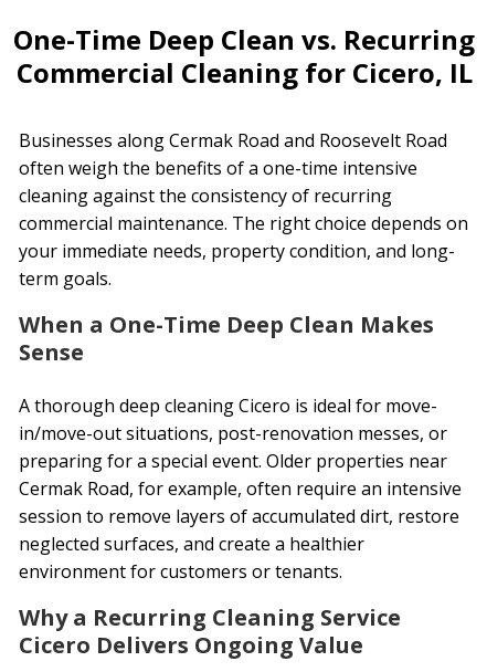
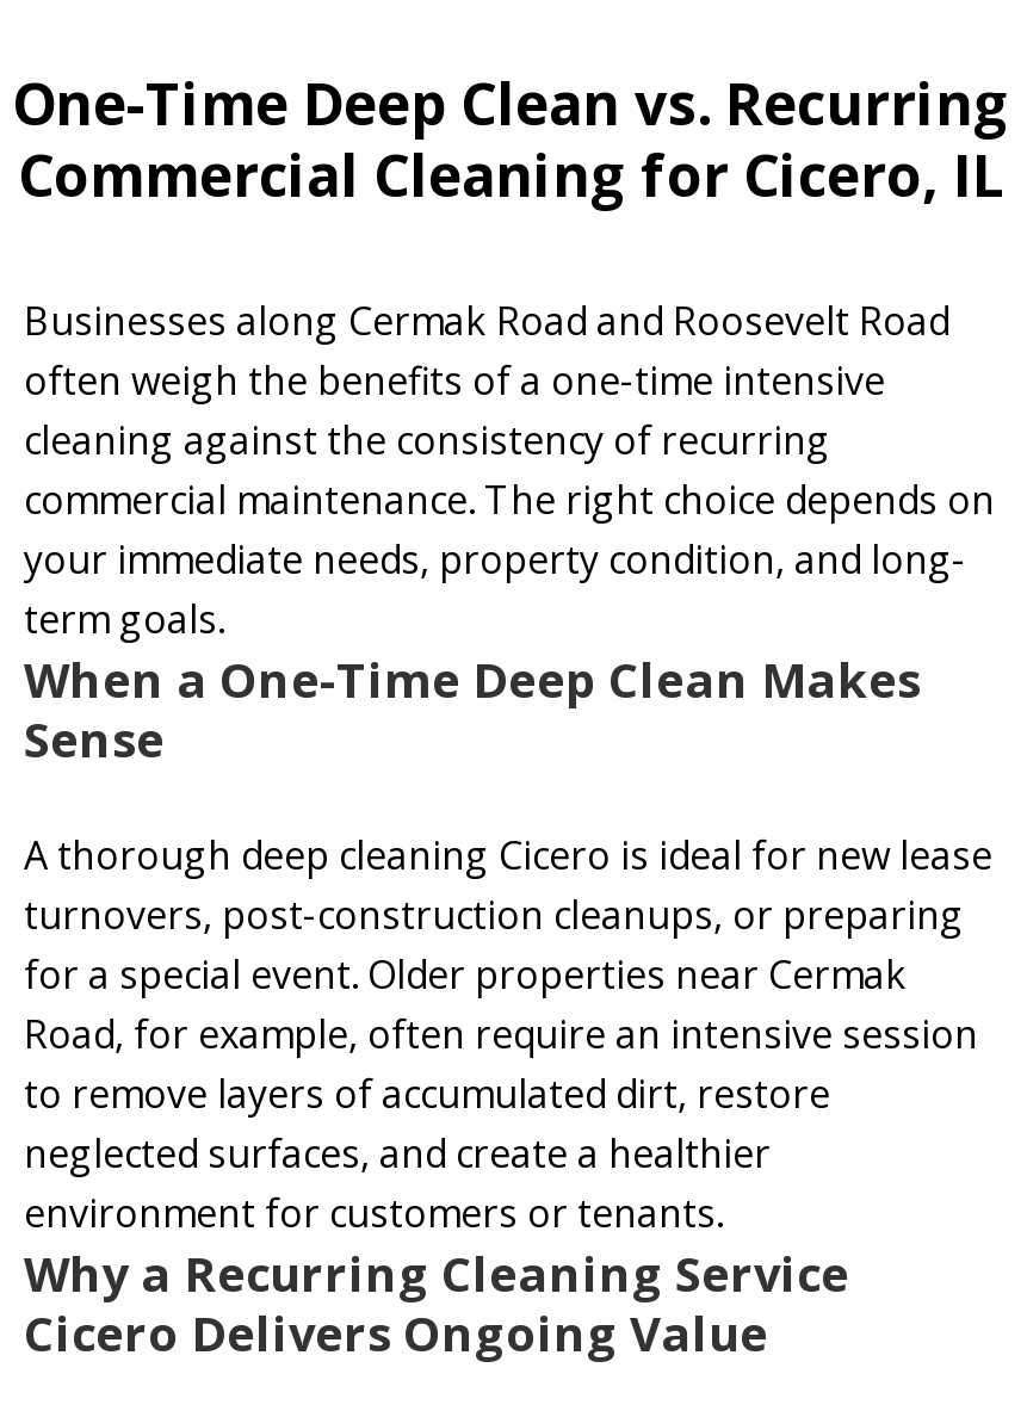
[19,393,462,528] A thorough deep cleaning Cicero is ideal for move- | in/move-out situations, post-renovation messes, or | preparing for a special event. Older properties near | Cermak Road, for example, often require an intensive | session to remove layers of accumulated dirt, restore -> [24,829,992,1120] A thorough deep cleaning Cicero is ideal for new lease | turnovers, post-construction cleanups, or preparing | for a special event. Older properties near Cermak | Road, for example, often require an intensive session | to remove layers of accumulated dirt, restore

